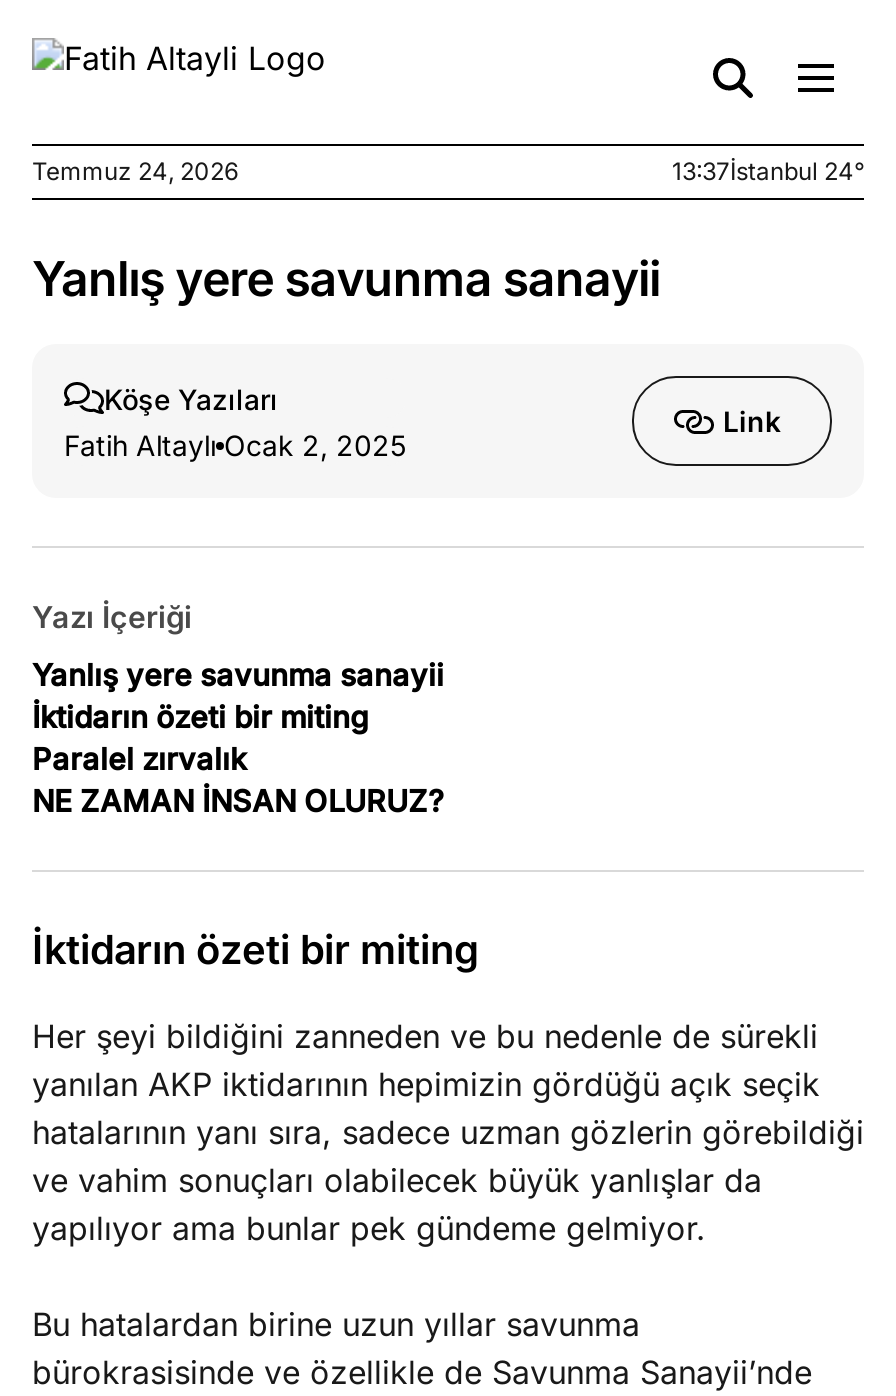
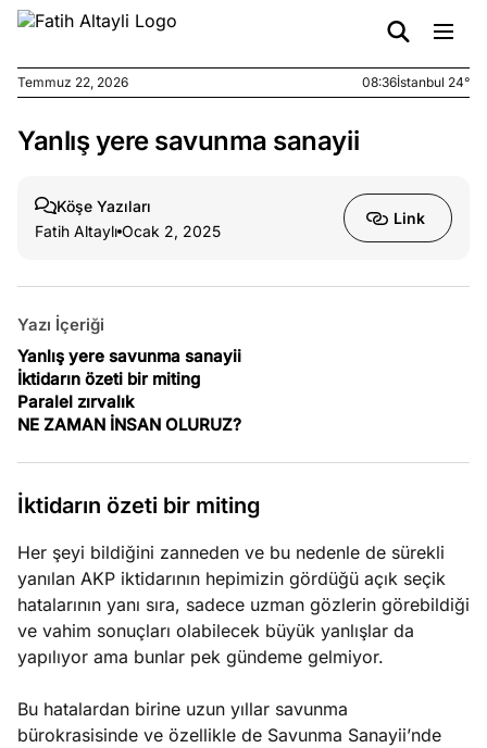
[32,156,238,186] Temmuz 24, 2026 -> [17,74,128,90] Temmuz 22, 2026
[672,156,864,186] 13:37İstanbul 24° -> [362,74,470,90] 08:36İstanbul 24°

